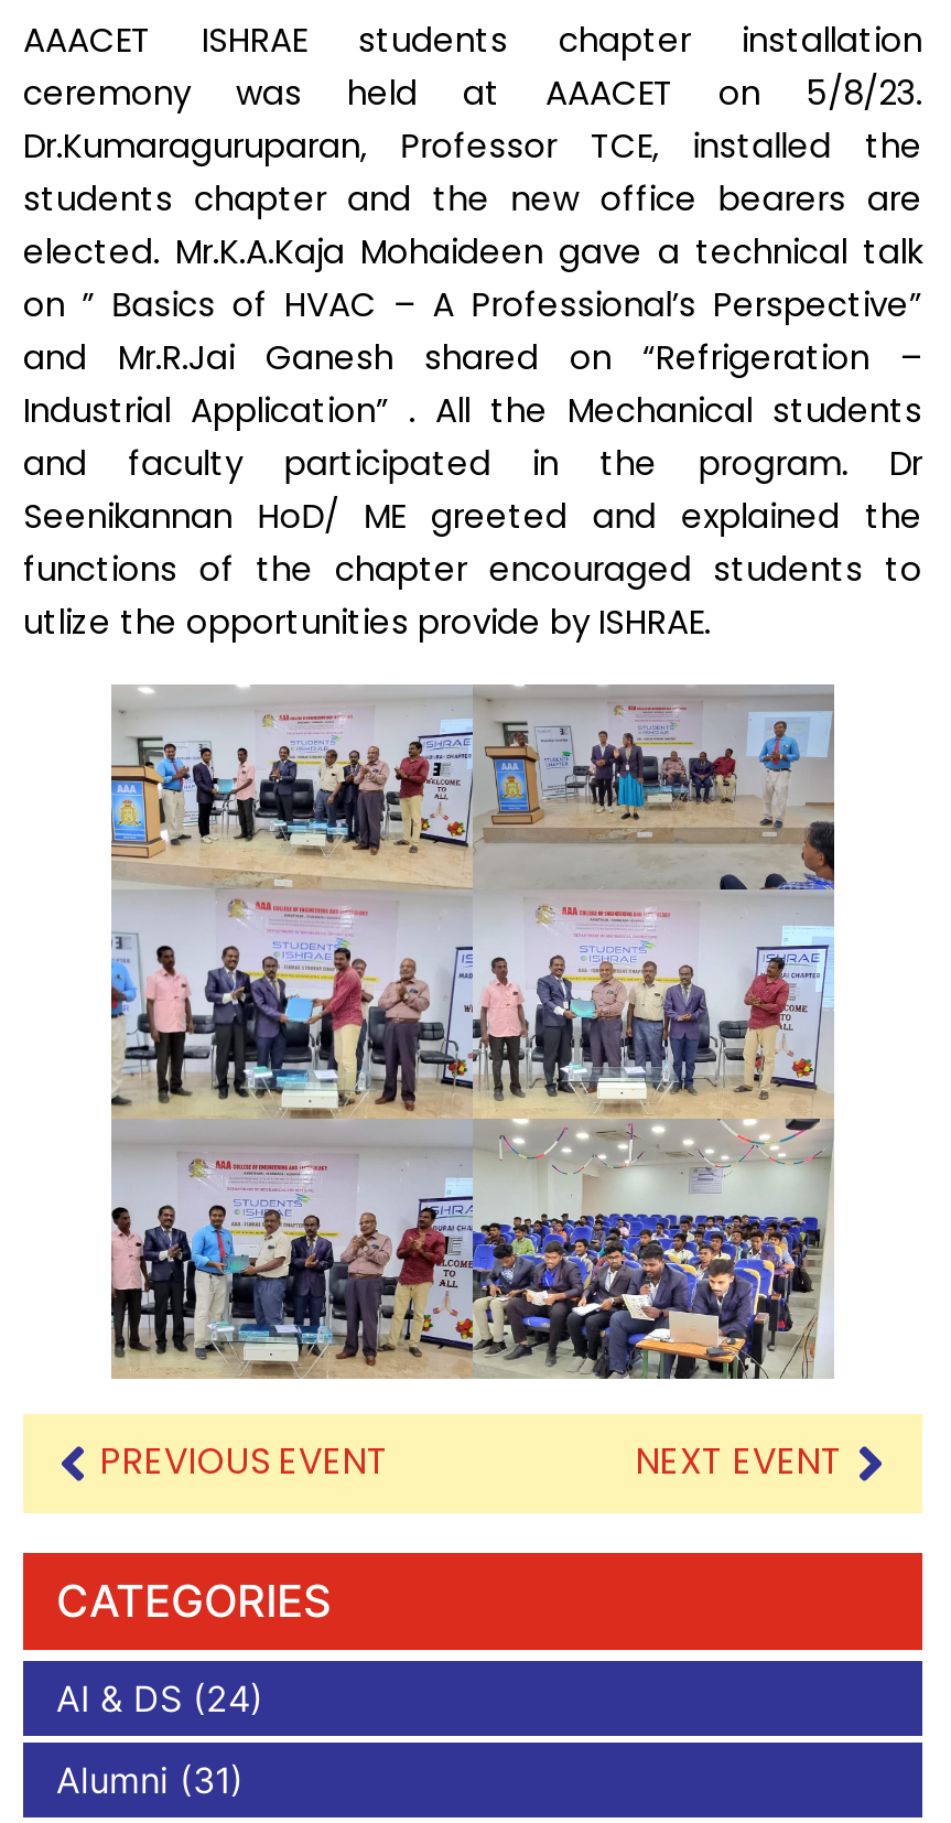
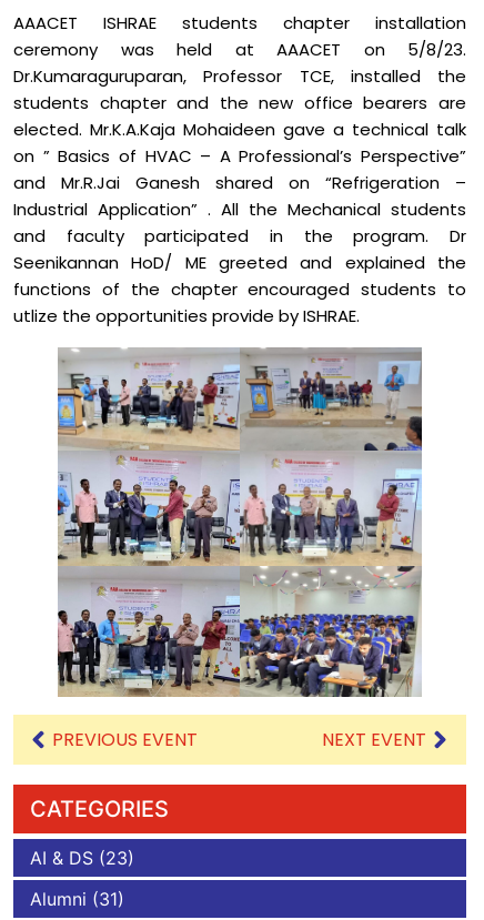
[56,1676,263,1720] AI & DS (24) -> [30,847,134,869] AI & DS (23)

